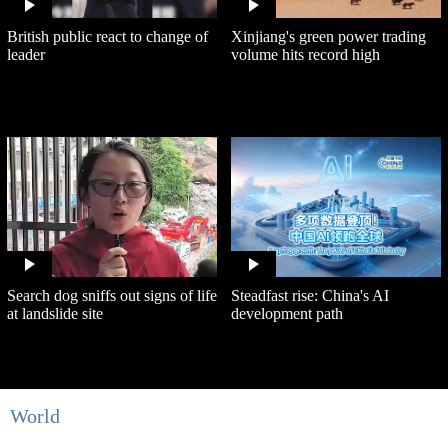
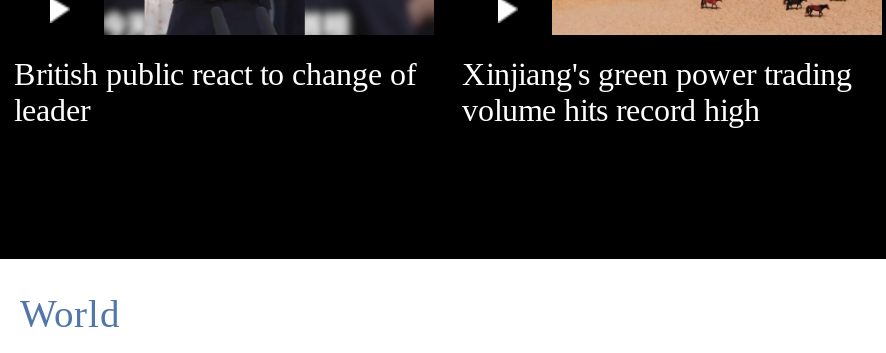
[6,129,218,322] [image] | Search dog sniffs out signs of life | at landslide site -> none
[230,129,442,322] [image] | Steadfast rise: China's AI | development path -> none

